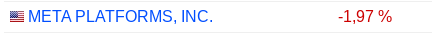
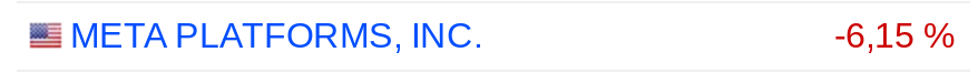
[338,8,392,25] -1,97 % -> [834,17,955,54] -6,15 %

